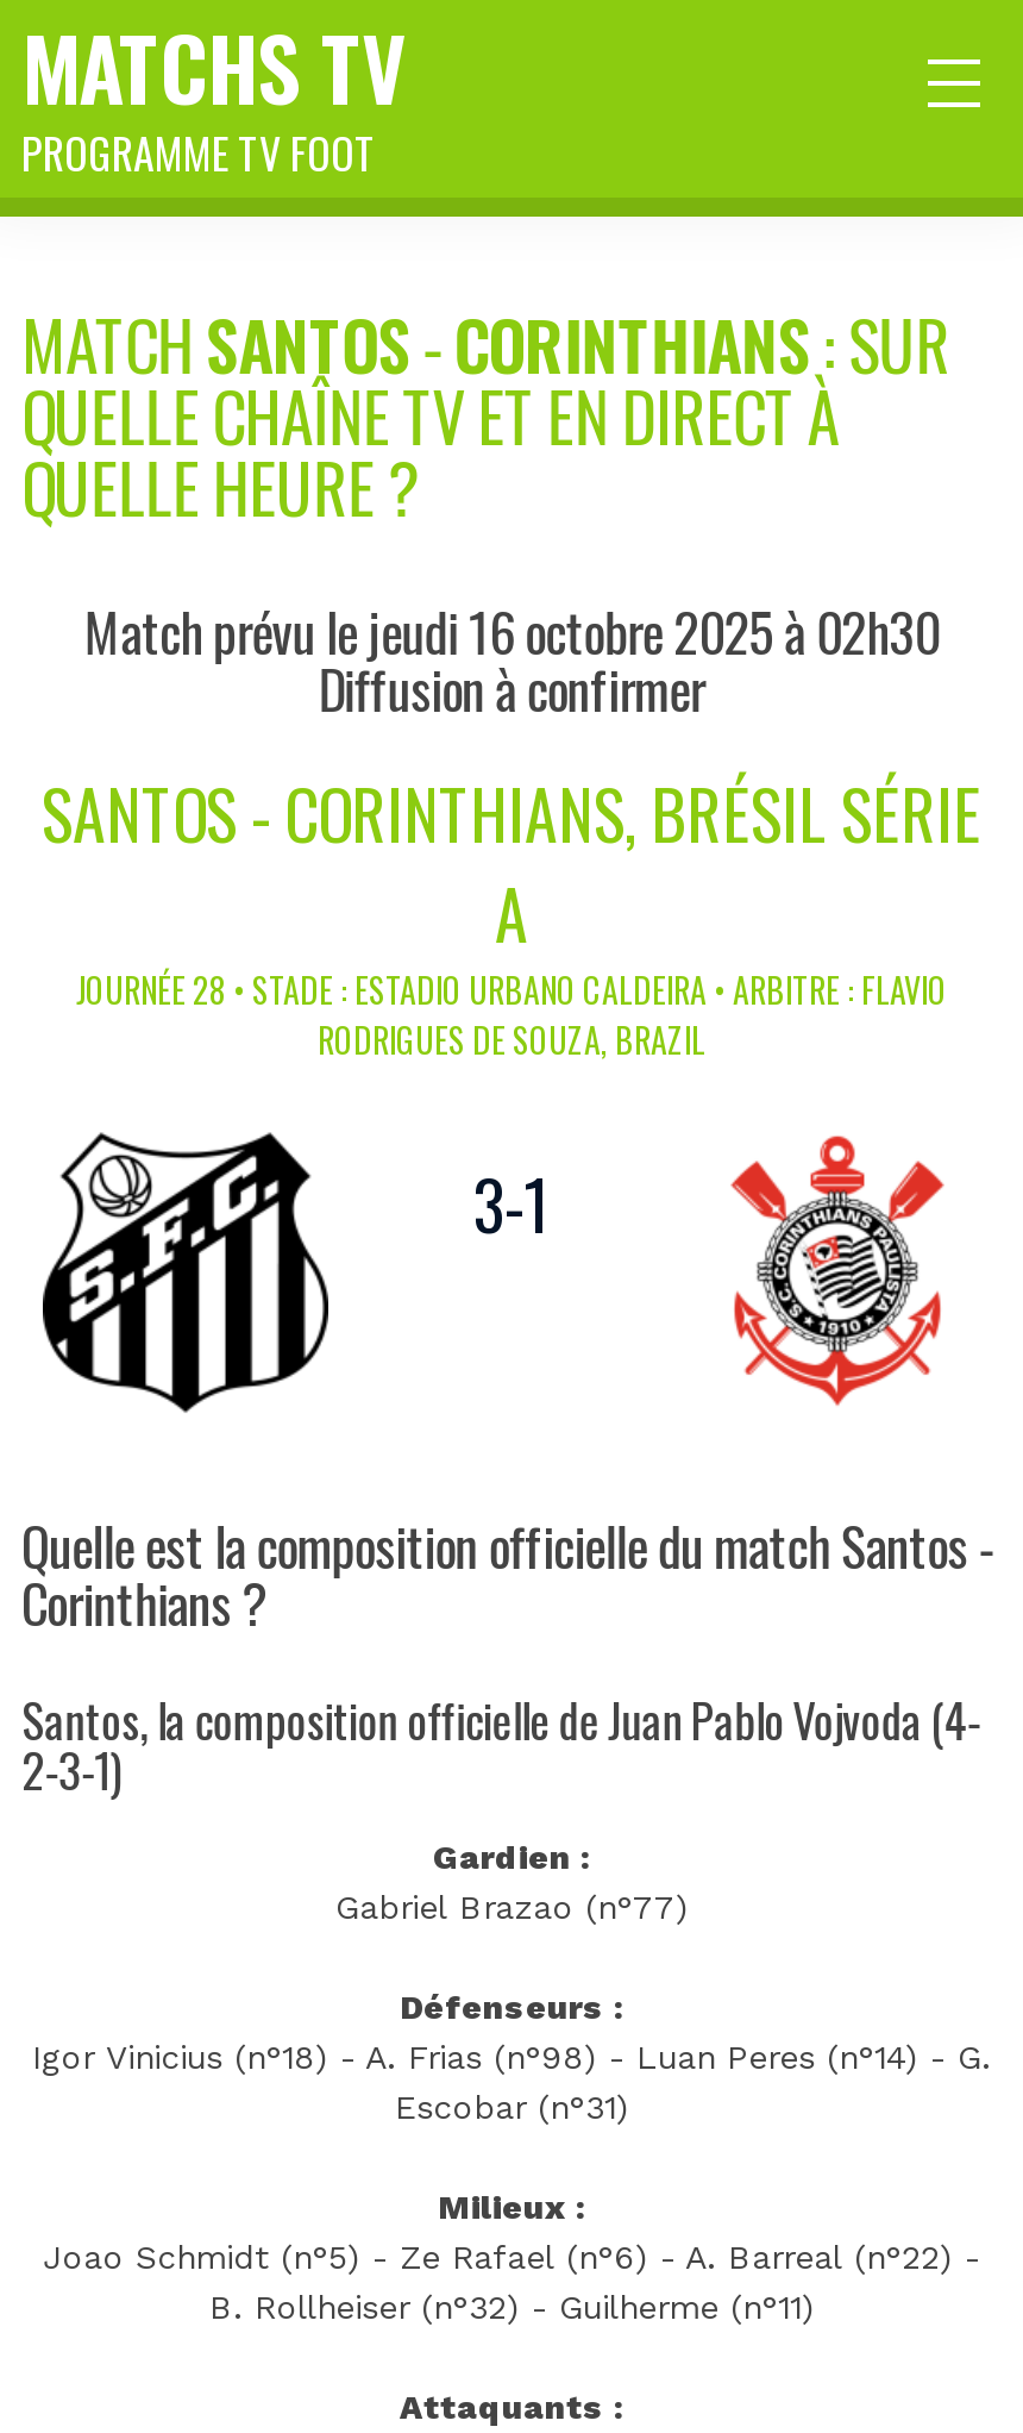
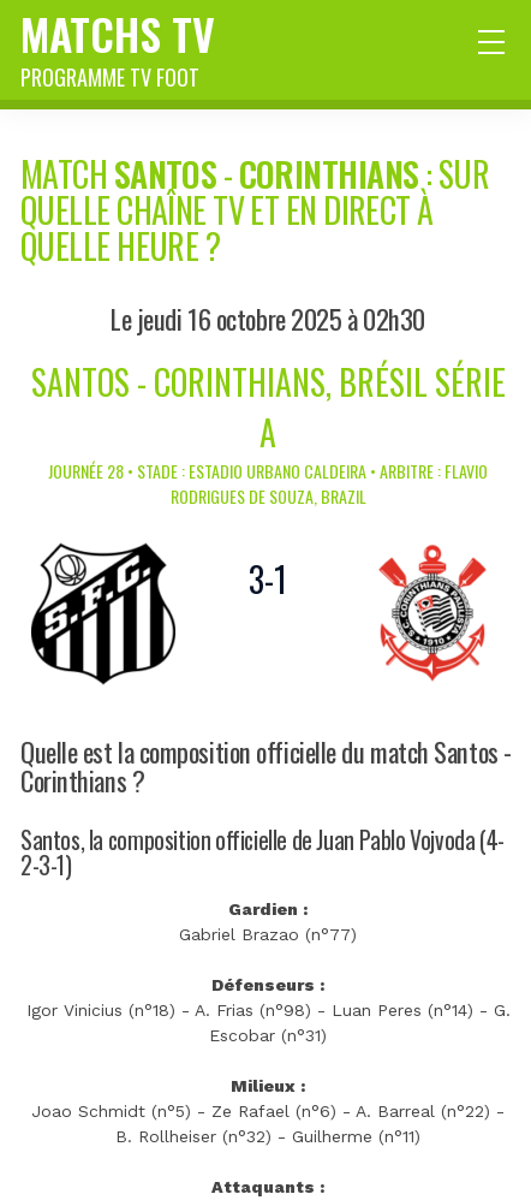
[84,591,939,727] Match prévu le jeudi 16 octobre 2025 à 02h30 | Diffusion à confirmer -> [111,299,425,338] Le jeudi 16 octobre 2025 à 02h30

